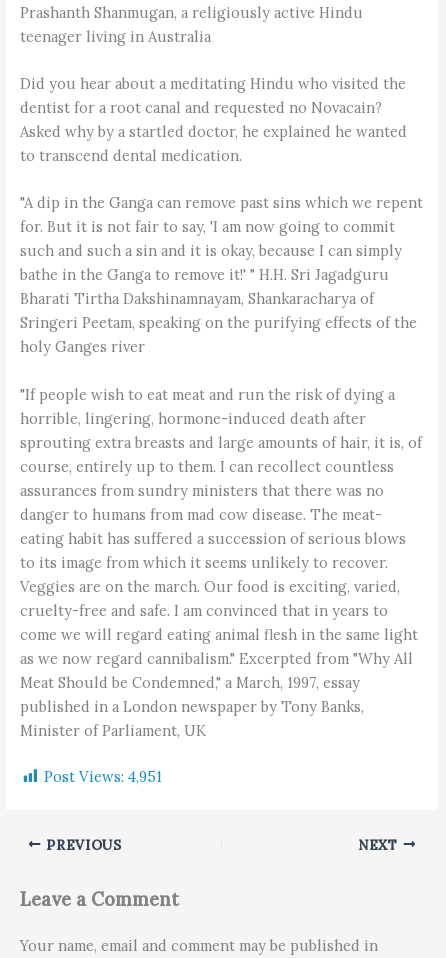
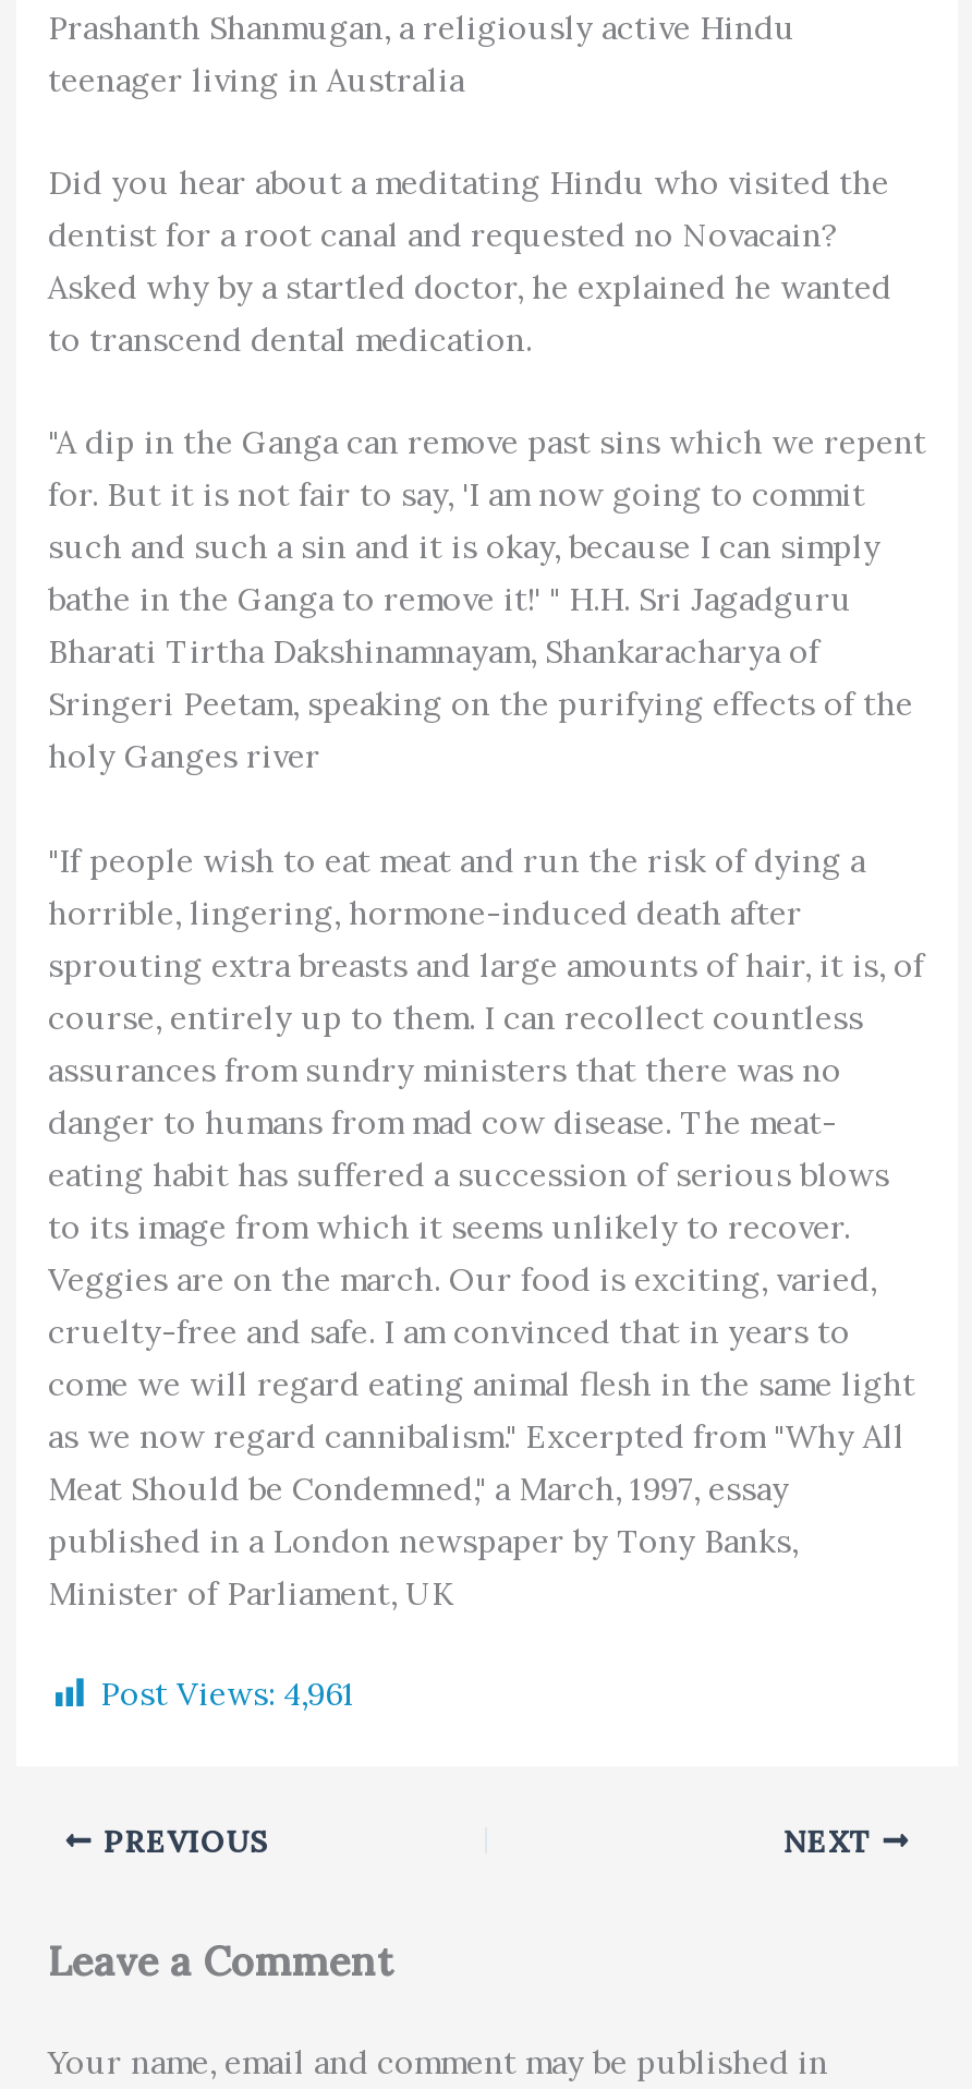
[44,767,162,786] Post Views: 4,951 -> [100,1673,355,1714] Post Views: 4,961

